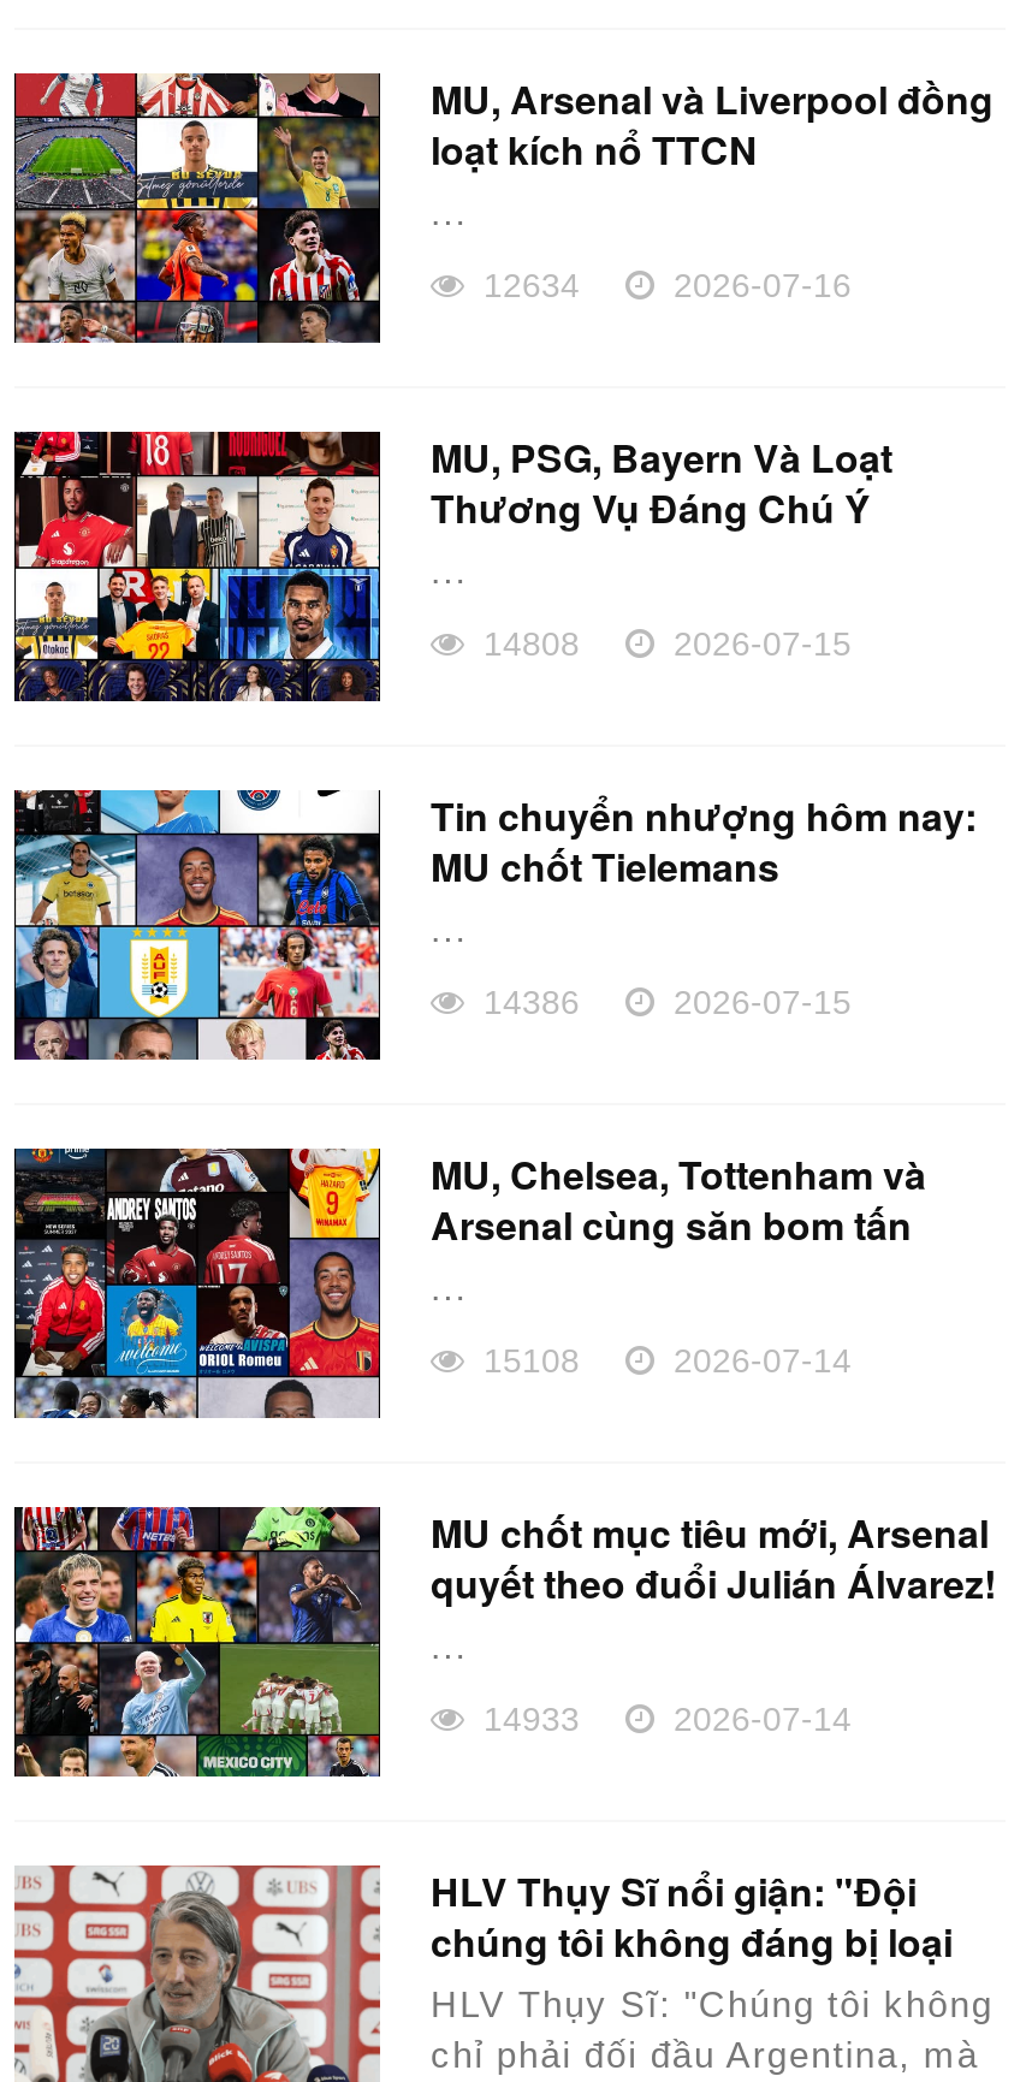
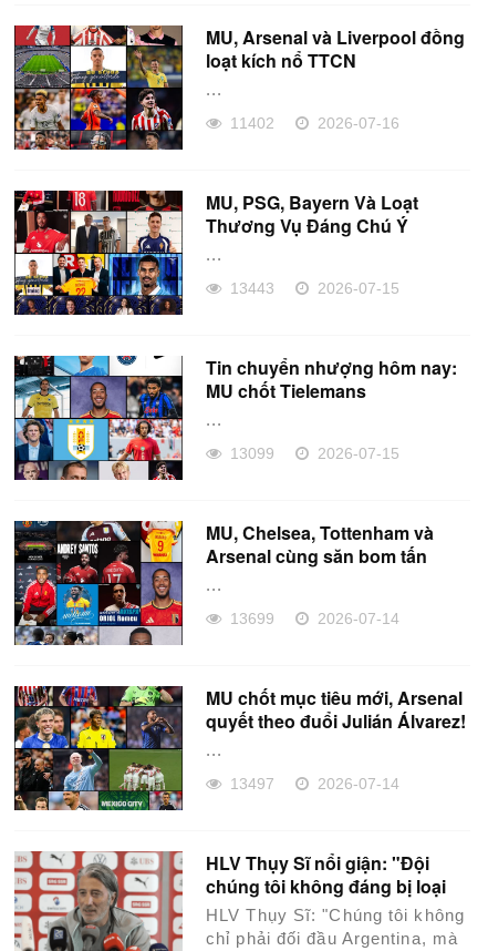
[484,267,580,306] 12634 -> [230,115,274,132] 11402
[484,625,580,664] 14808 -> [230,280,274,298] 13443
[484,984,580,1022] 14386 -> [230,445,274,463] 13099
[484,1342,580,1381] 15108 -> [230,610,274,628] 13699
[484,1701,580,1739] 14933 -> [230,775,274,793] 13497

